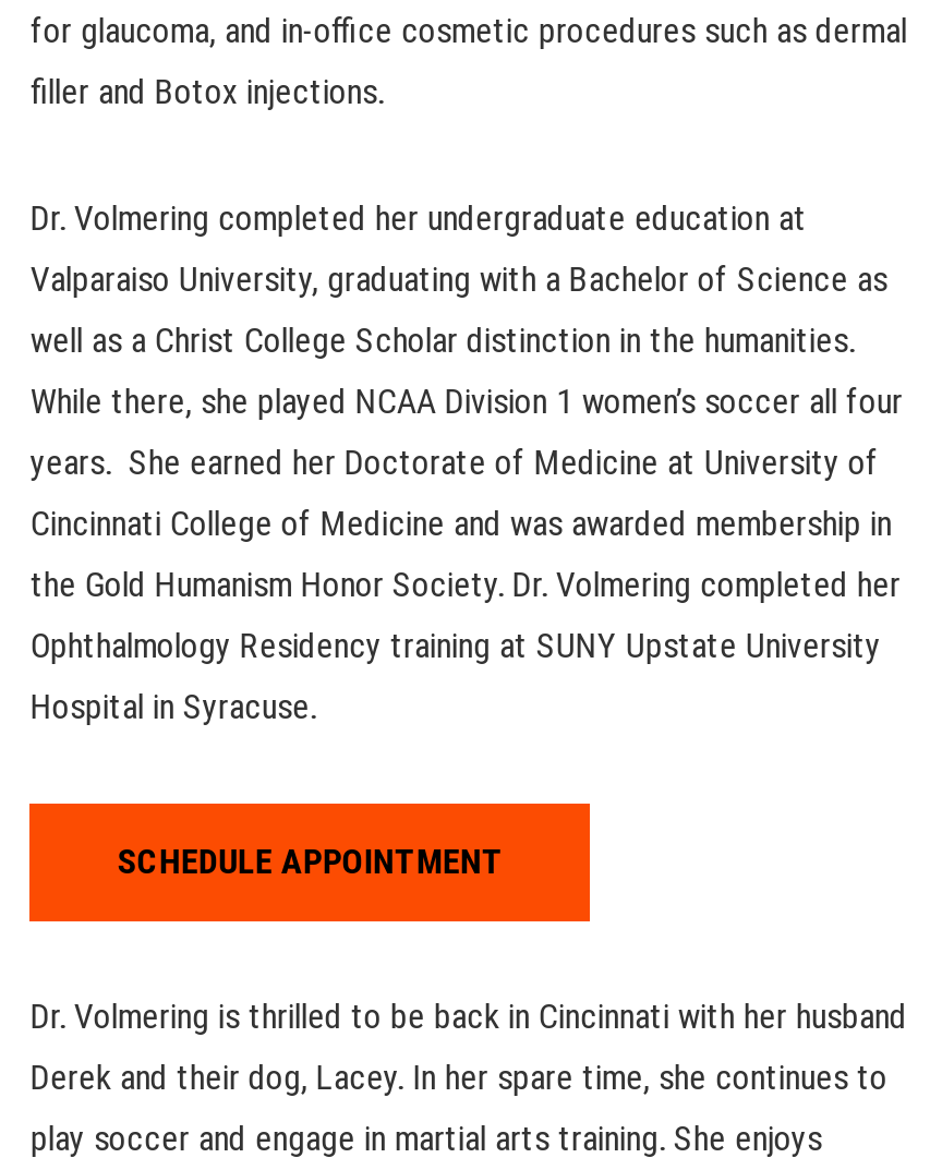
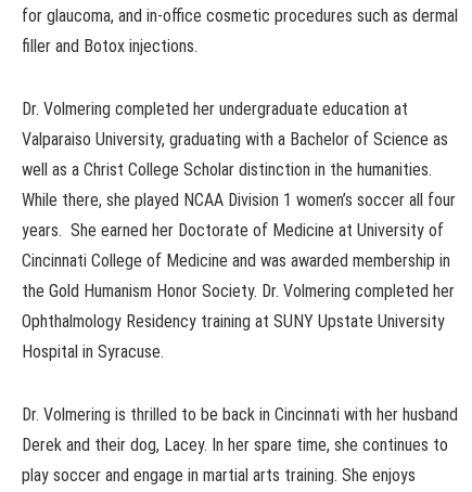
[118,841,503,882] SCHEDULE APPOINTMENT -> none

